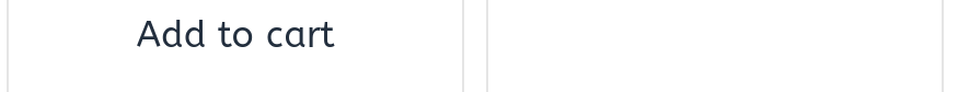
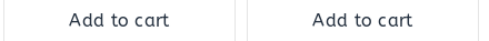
none -> [313,10,413,31] Add to cart

